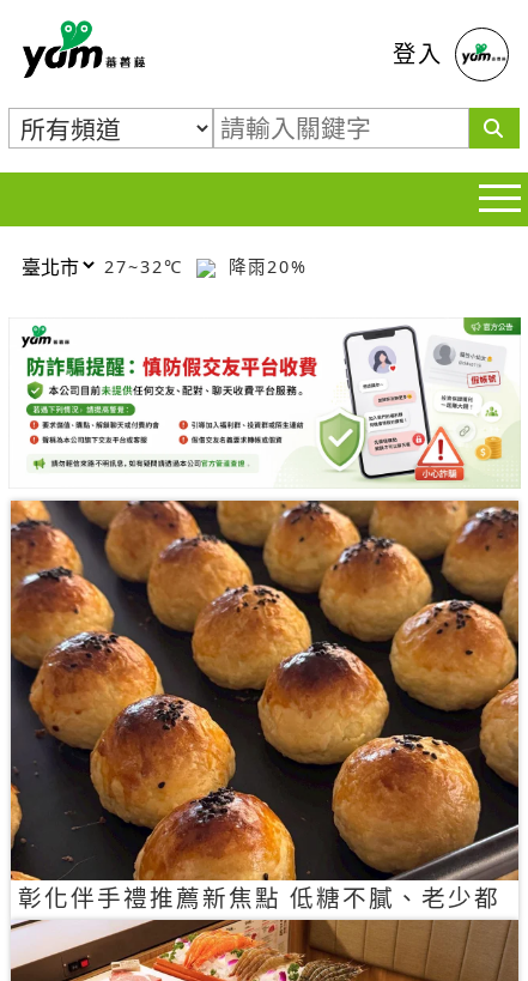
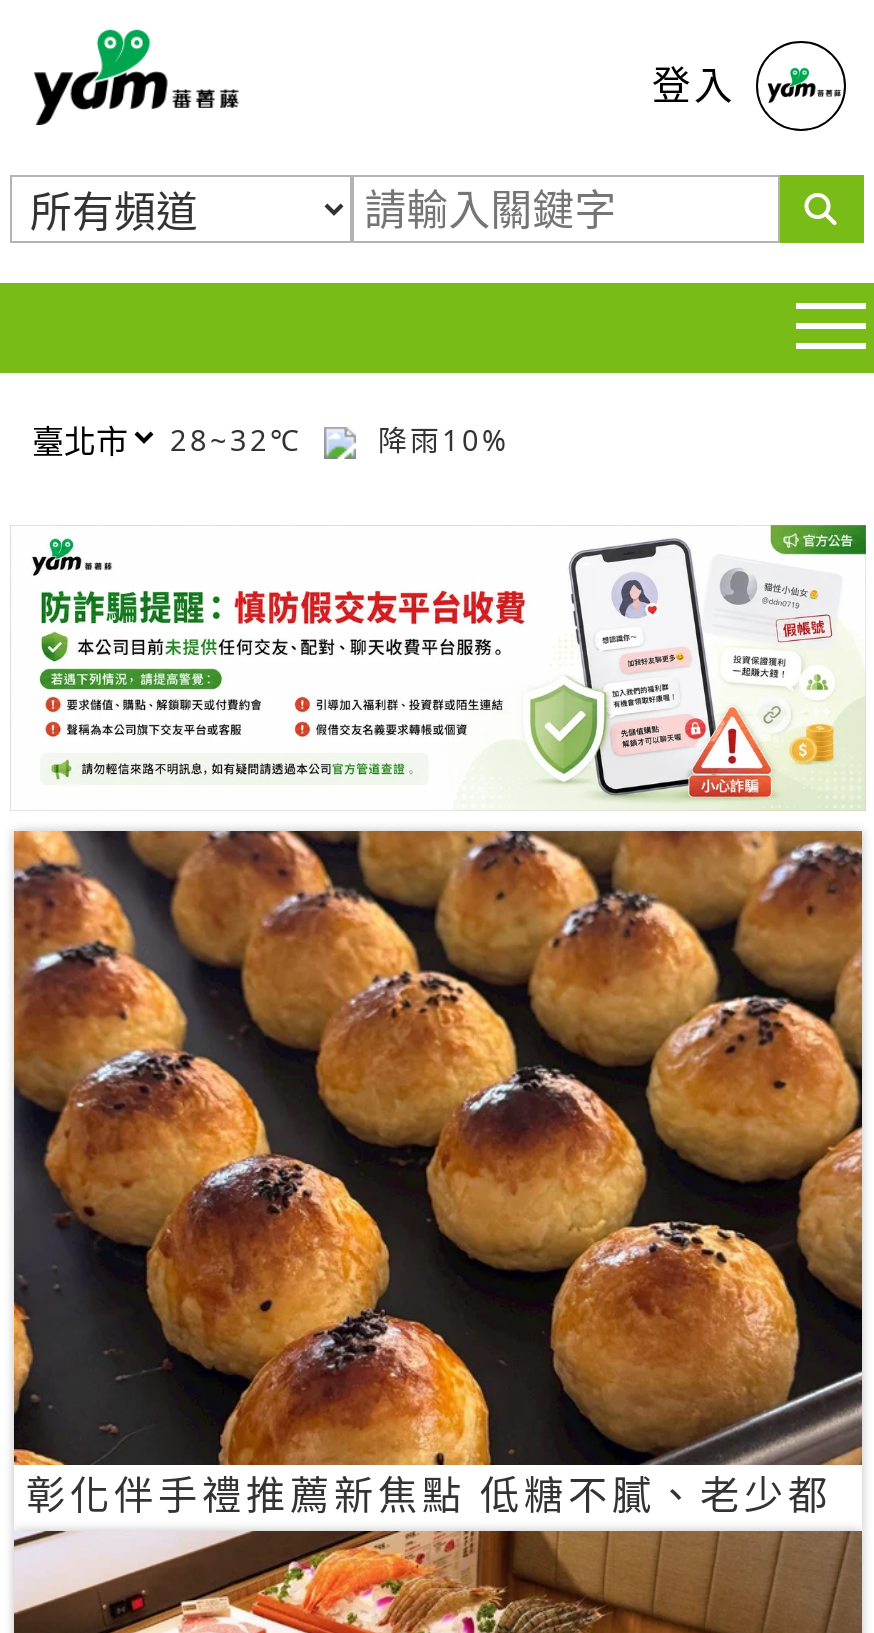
[104,255,190,277] 27~32℃ -> [170,420,314,458] 28~32℃
[221,255,308,277] 降雨20% -> [366,420,510,458] 降雨10%

